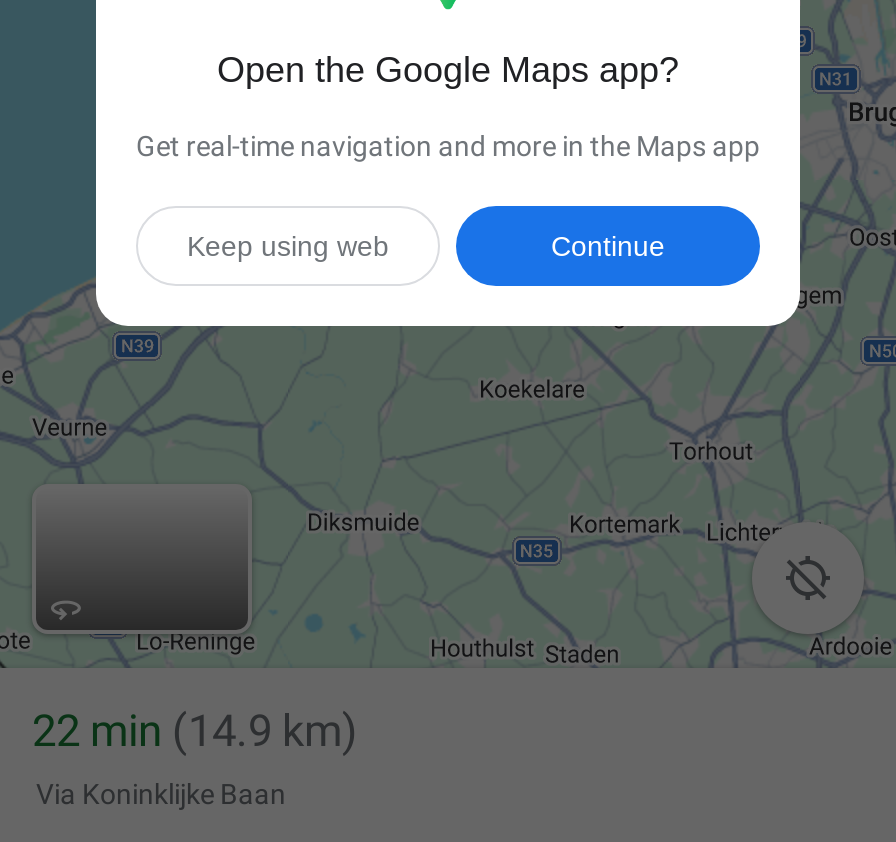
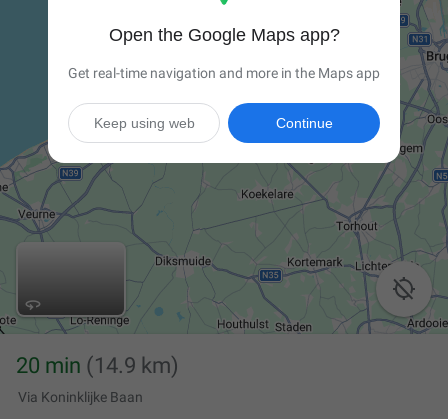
[32,706,358,756] 22 min (14.9 km) -> [16,353,179,378] 20 min (14.9 km)

